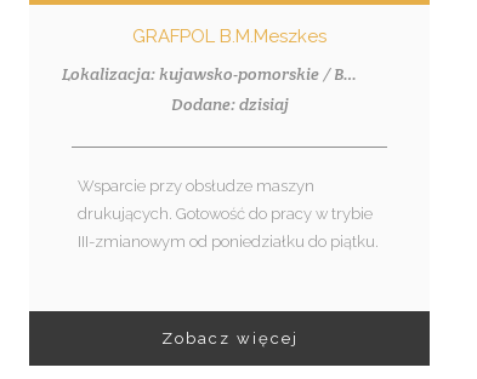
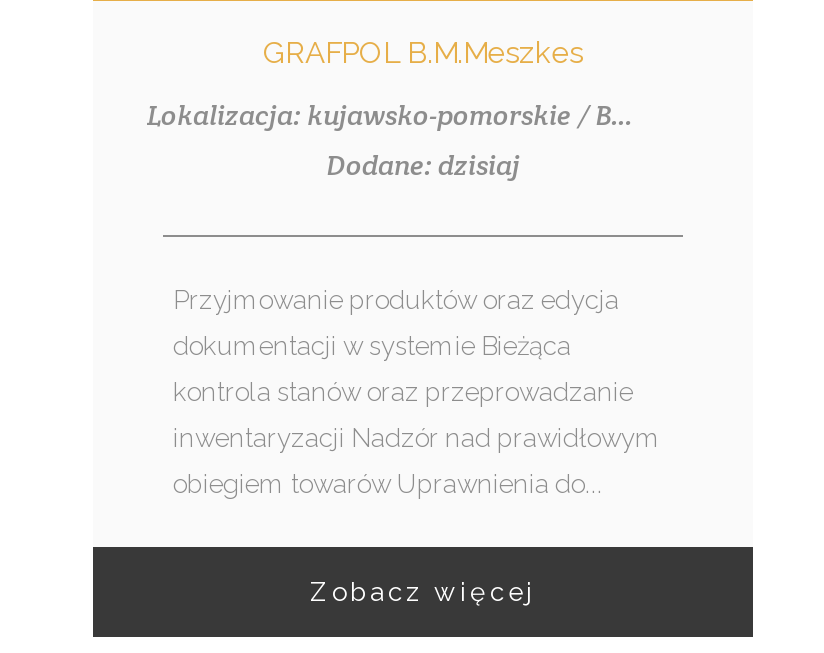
[78,177,379,251] Wsparcie przy obsłudze maszyn | drukujących. Gotowość do pracy w trybie | III-zmianowym od poniedziałku do piątku. -> [173,285,661,499] Przyjmowanie produktów oraz edycja | dokumentacji w systemie Bieżąca | kontrola stanów oraz przeprowadzanie | inwentaryzacji Nadzór nad prawidłowym | obiegiem towarów Uprawnienia do...

